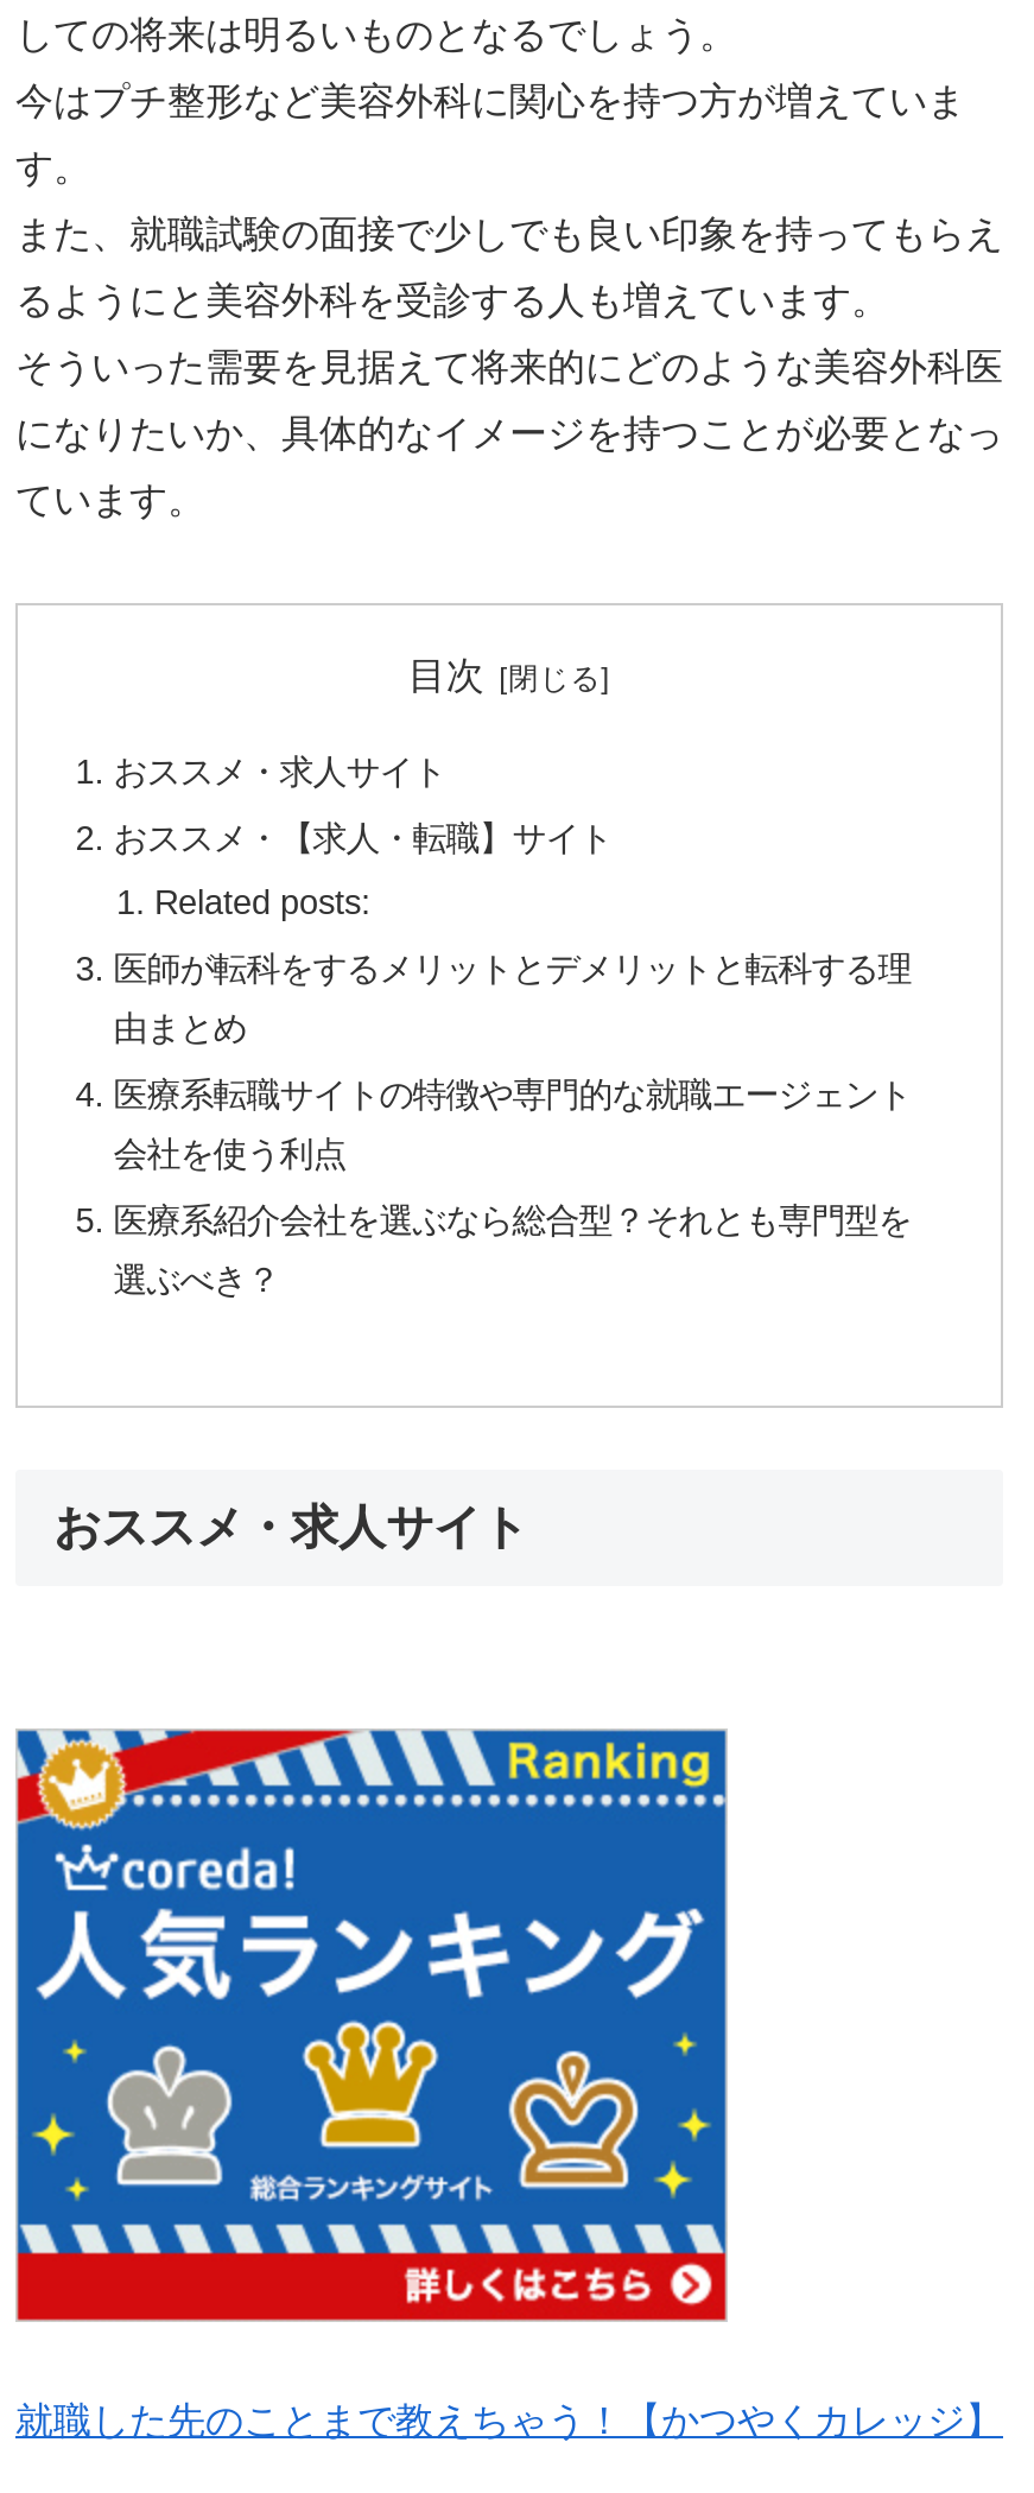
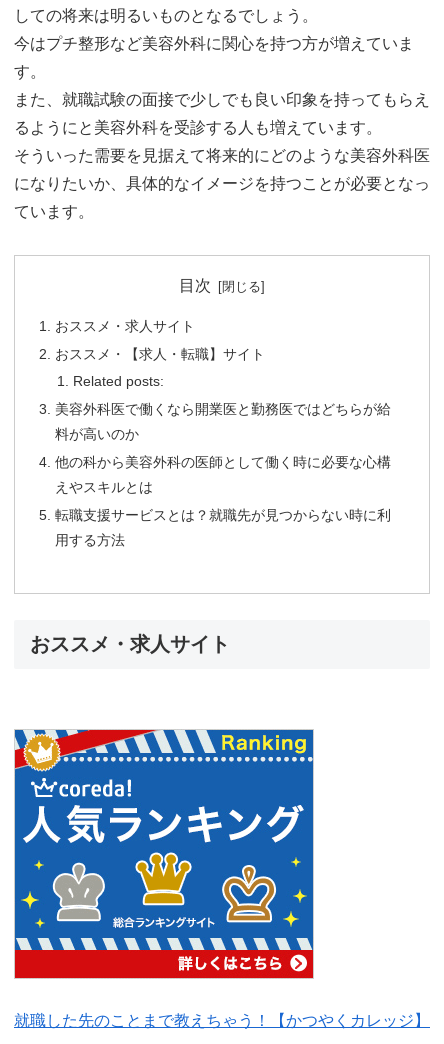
[113,950,911,988] 医師が転科をするメリットとデメリットと転科する理 -> [55,401,391,417] 美容外科医で働くなら開業医と勤務医ではどちらが給
[113,1010,246,1048] 由まとめ -> [55,426,139,442] 料が高いのか
[113,1076,911,1114] 医療系転職サイトの特徴や専門的な就職エージェント -> [55,454,391,470] 他の科から美容外科の医師として働く時に必要な心構
[113,1135,346,1173] 会社を使う利点 -> [55,479,153,495] えやスキルとは
[113,1201,911,1239] 医療系紹介会社を選ぶなら総合型？それとも専門型を -> [55,507,391,523] 転職支援サービスとは？就職先が見つからない時に利
[113,1261,280,1299] 選ぶべき？ -> [55,532,125,548] 用する方法

